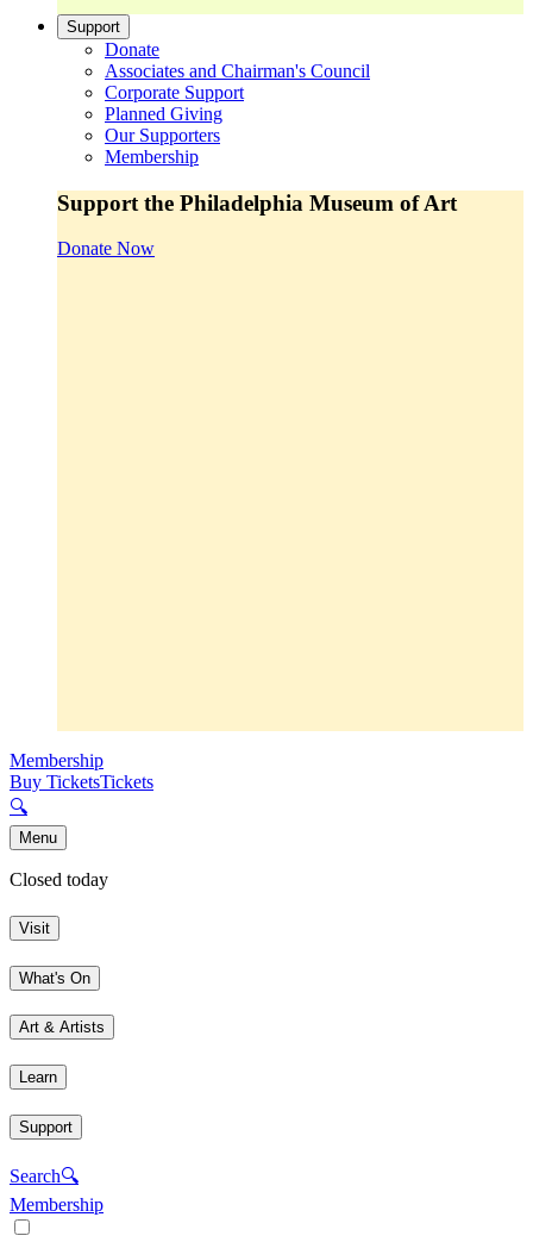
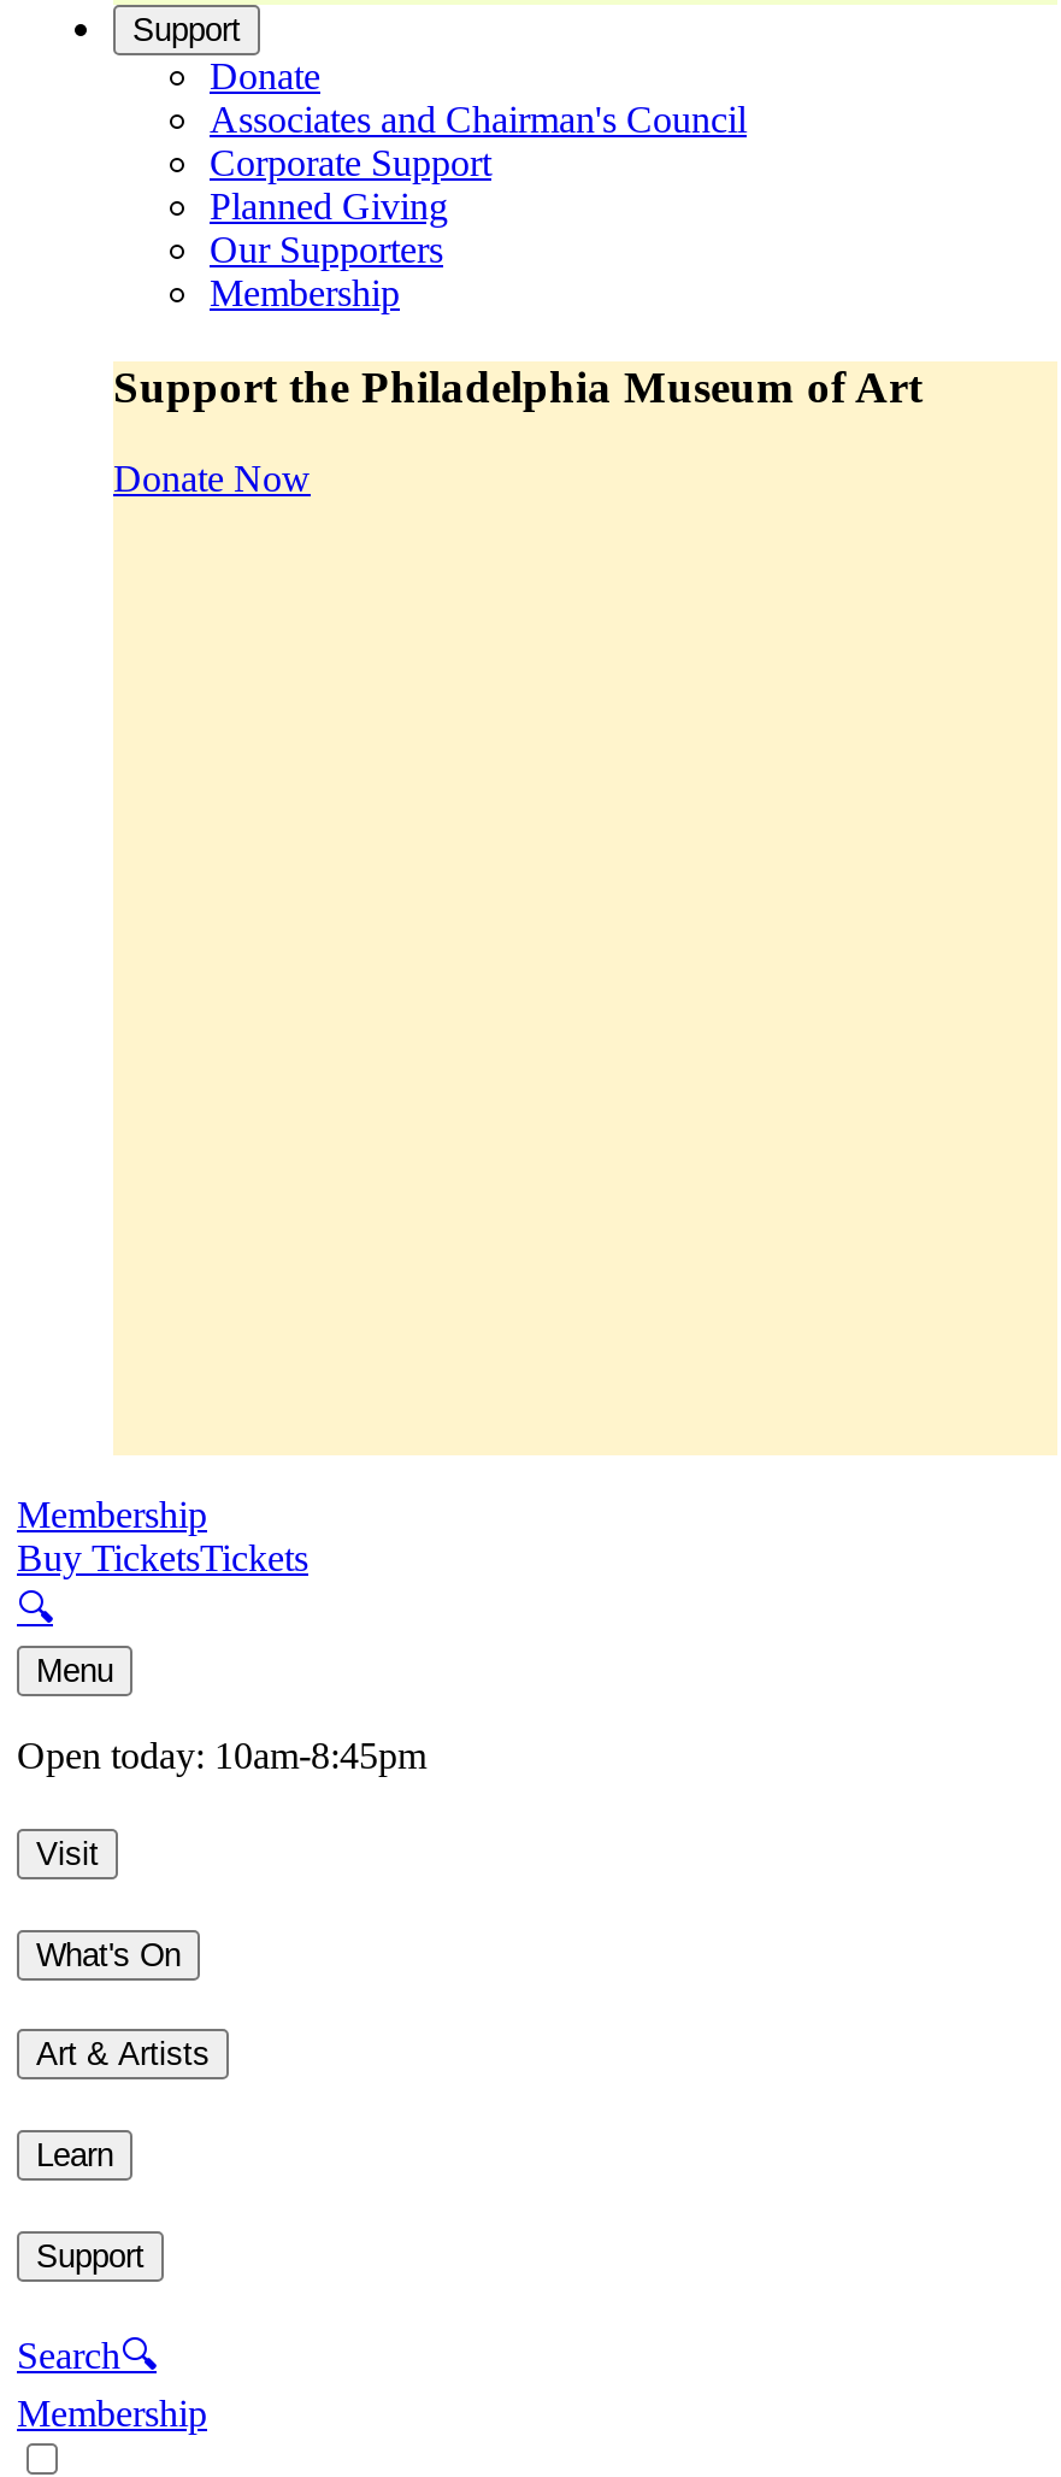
[10,870,108,890] Closed today -> [17,1736,426,1777] Open today: 10am-8:45pm

